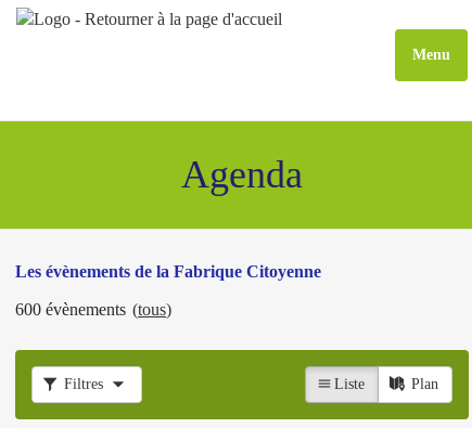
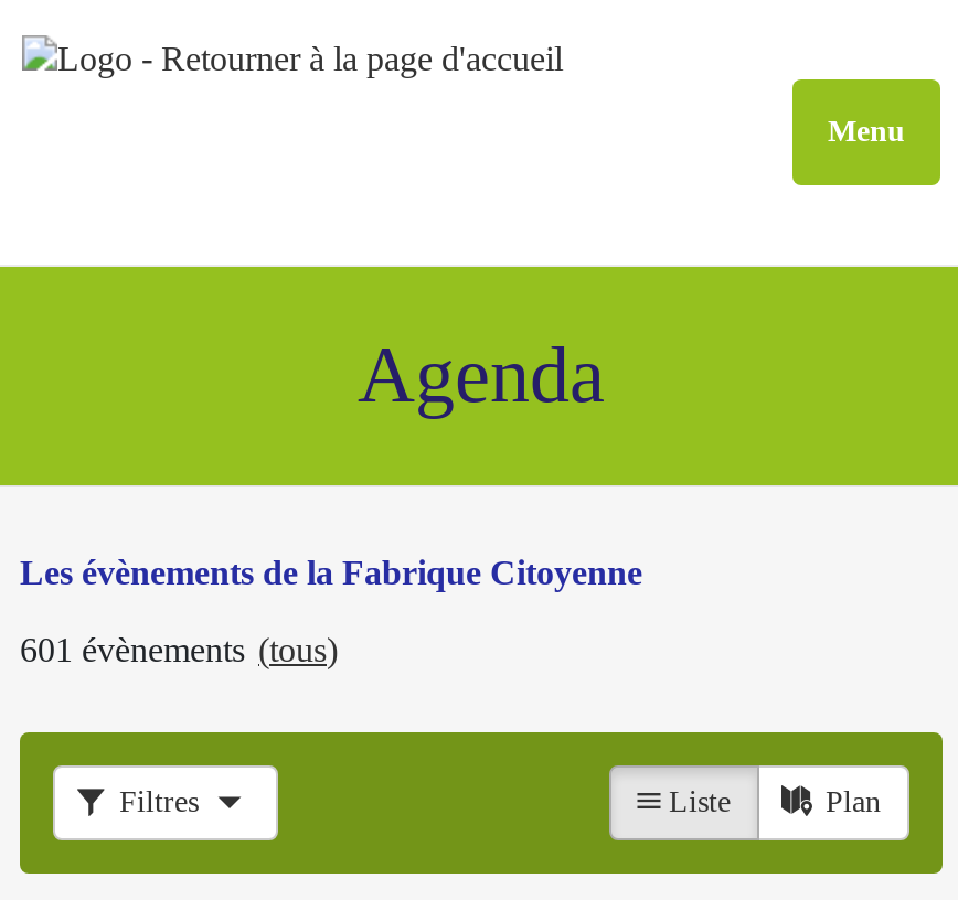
[15,300,171,319] 600 évènements (tous) -> [20,631,338,669] 601 évènements (tous)

